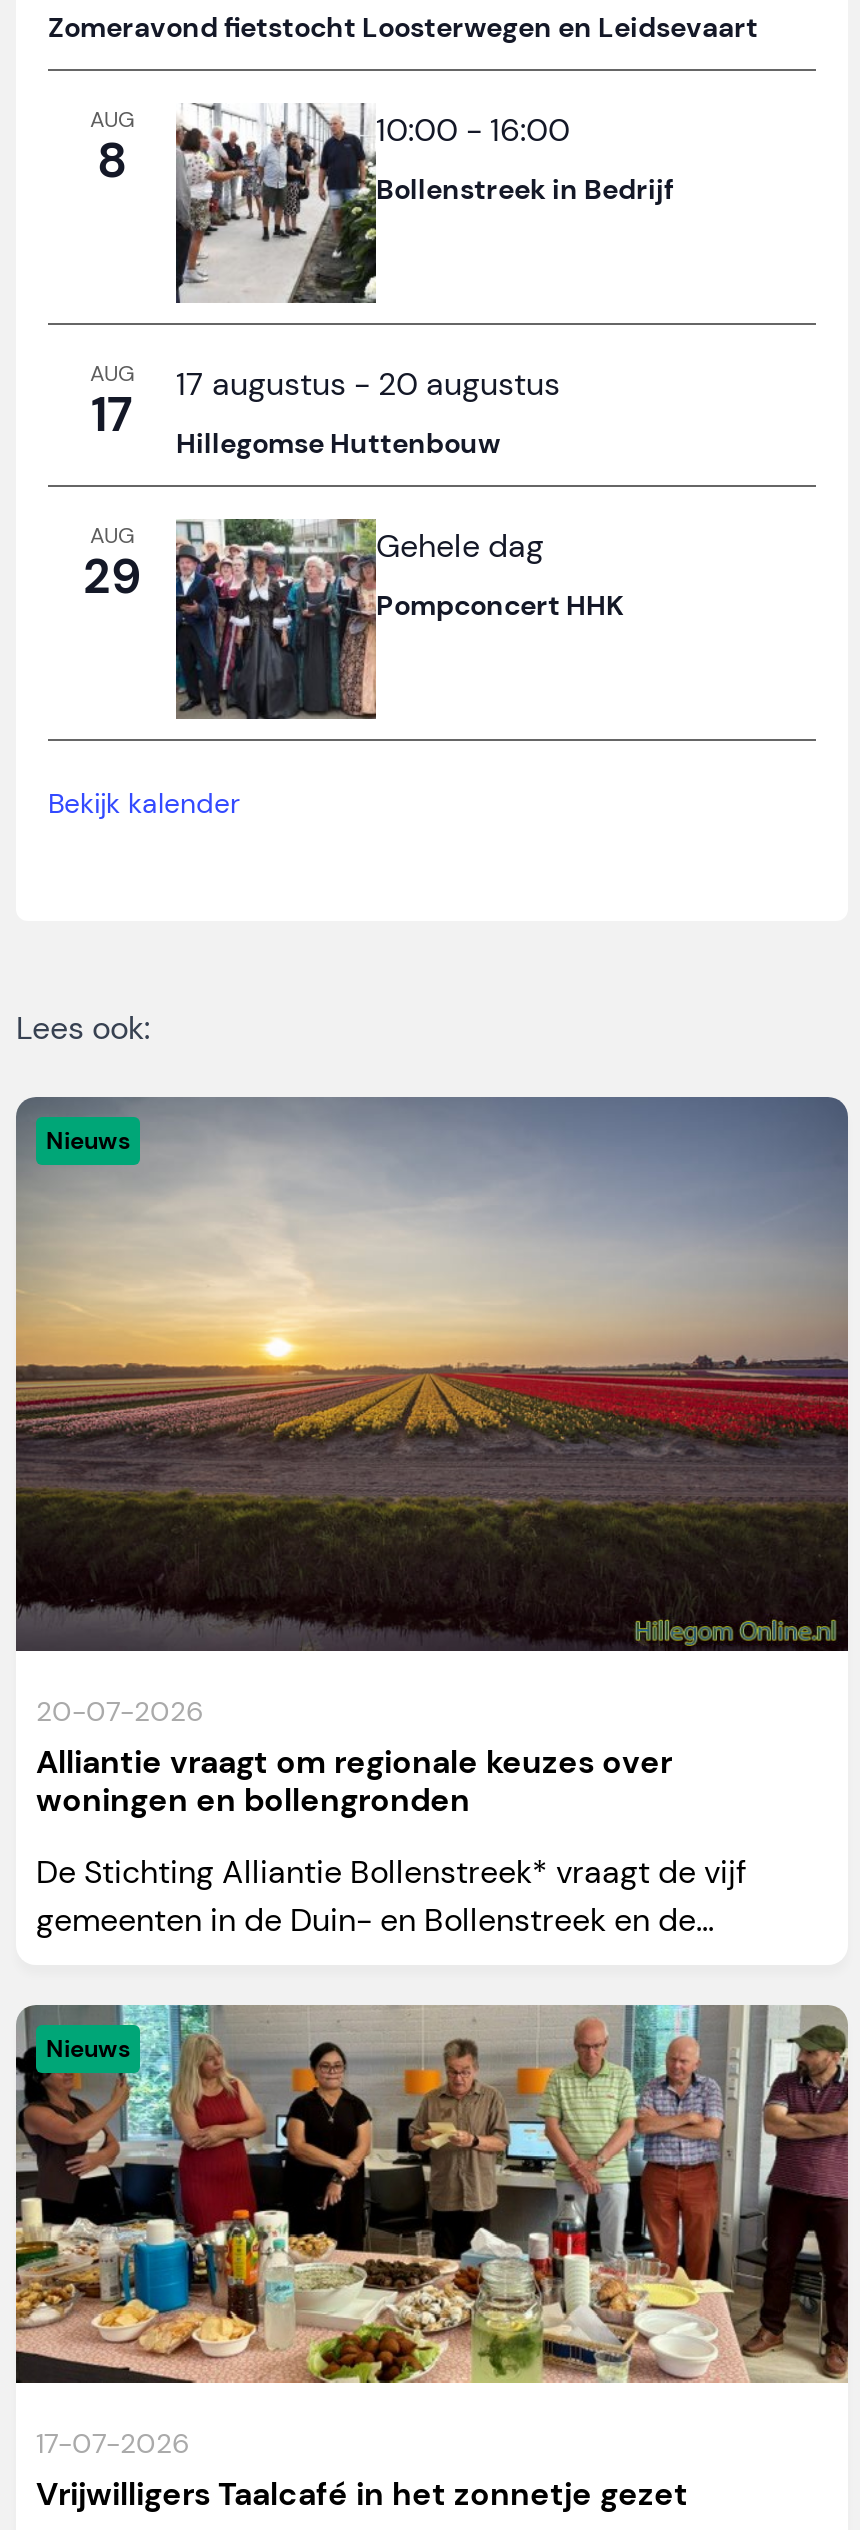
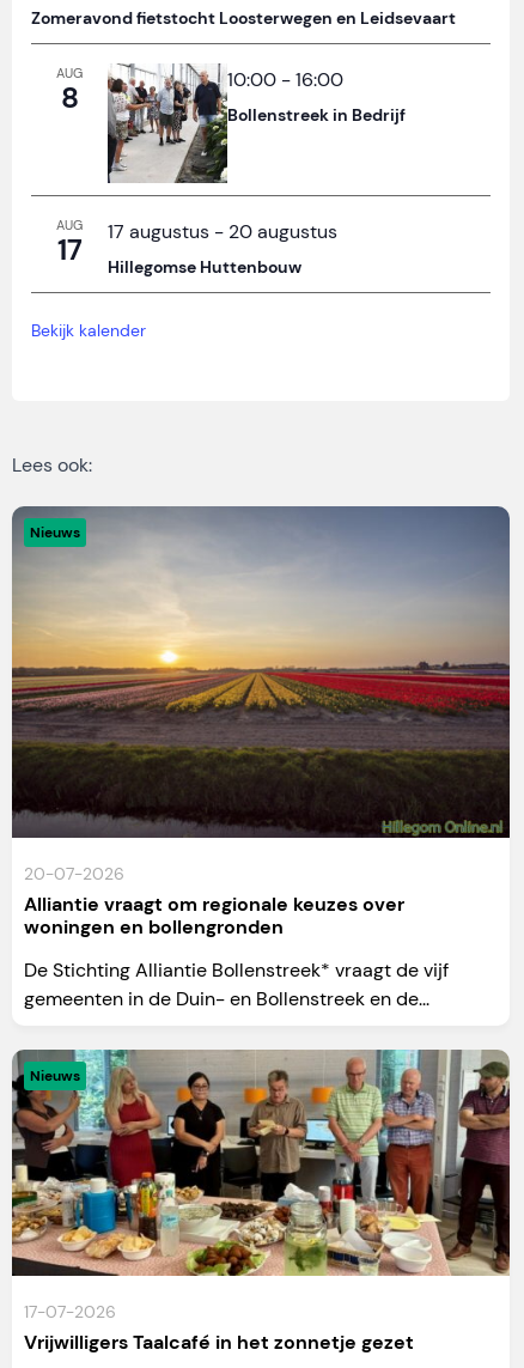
[83,516,624,720] [image] | AUG | 29 | Gehele dag | Pompconcert HHK -> none

